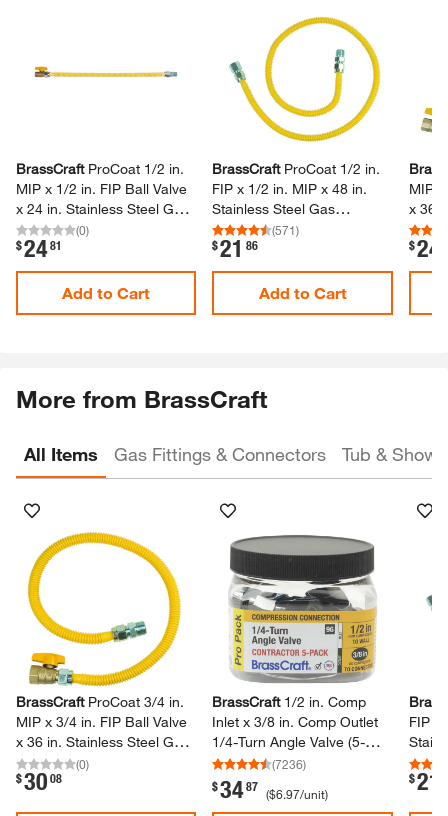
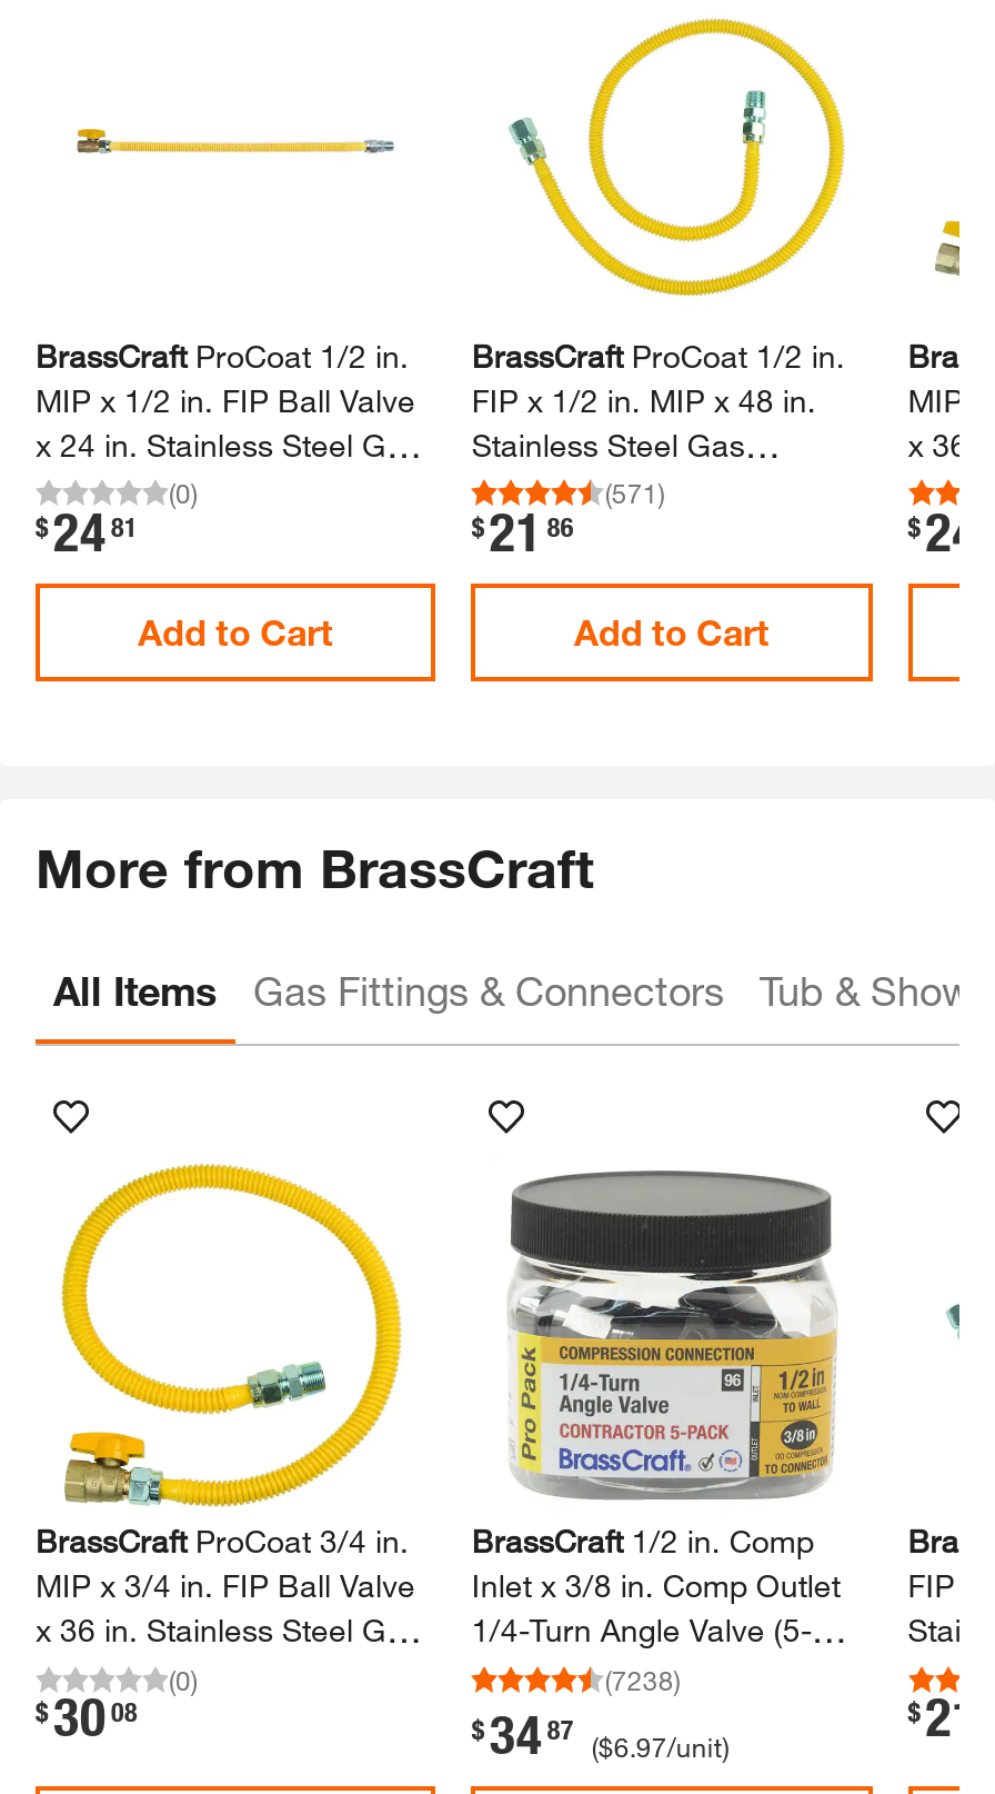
[272,756,306,772] (7236) -> [605,1661,681,1696] (7238)

